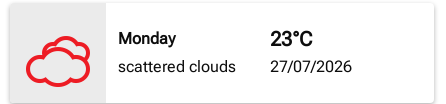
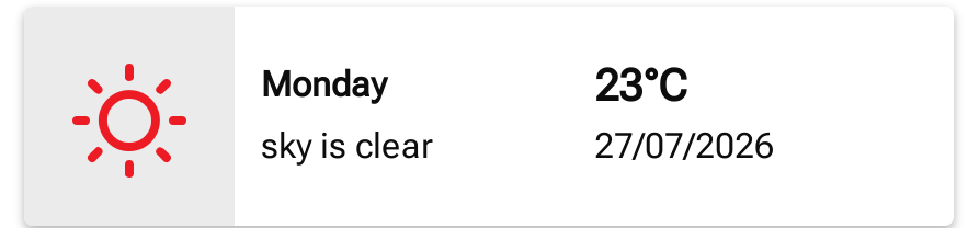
[25,29,236,88] [image] | scattered clouds -> [59,61,432,191] [image] | sky is clear

